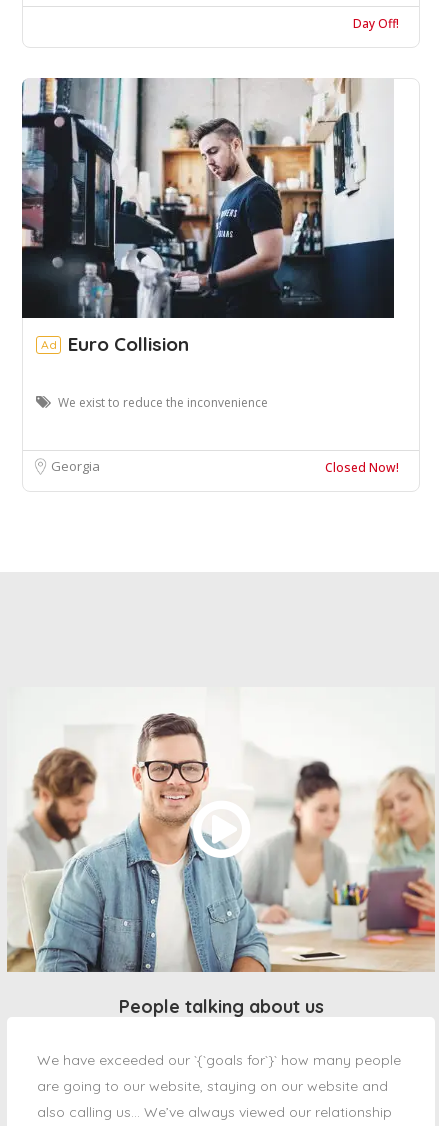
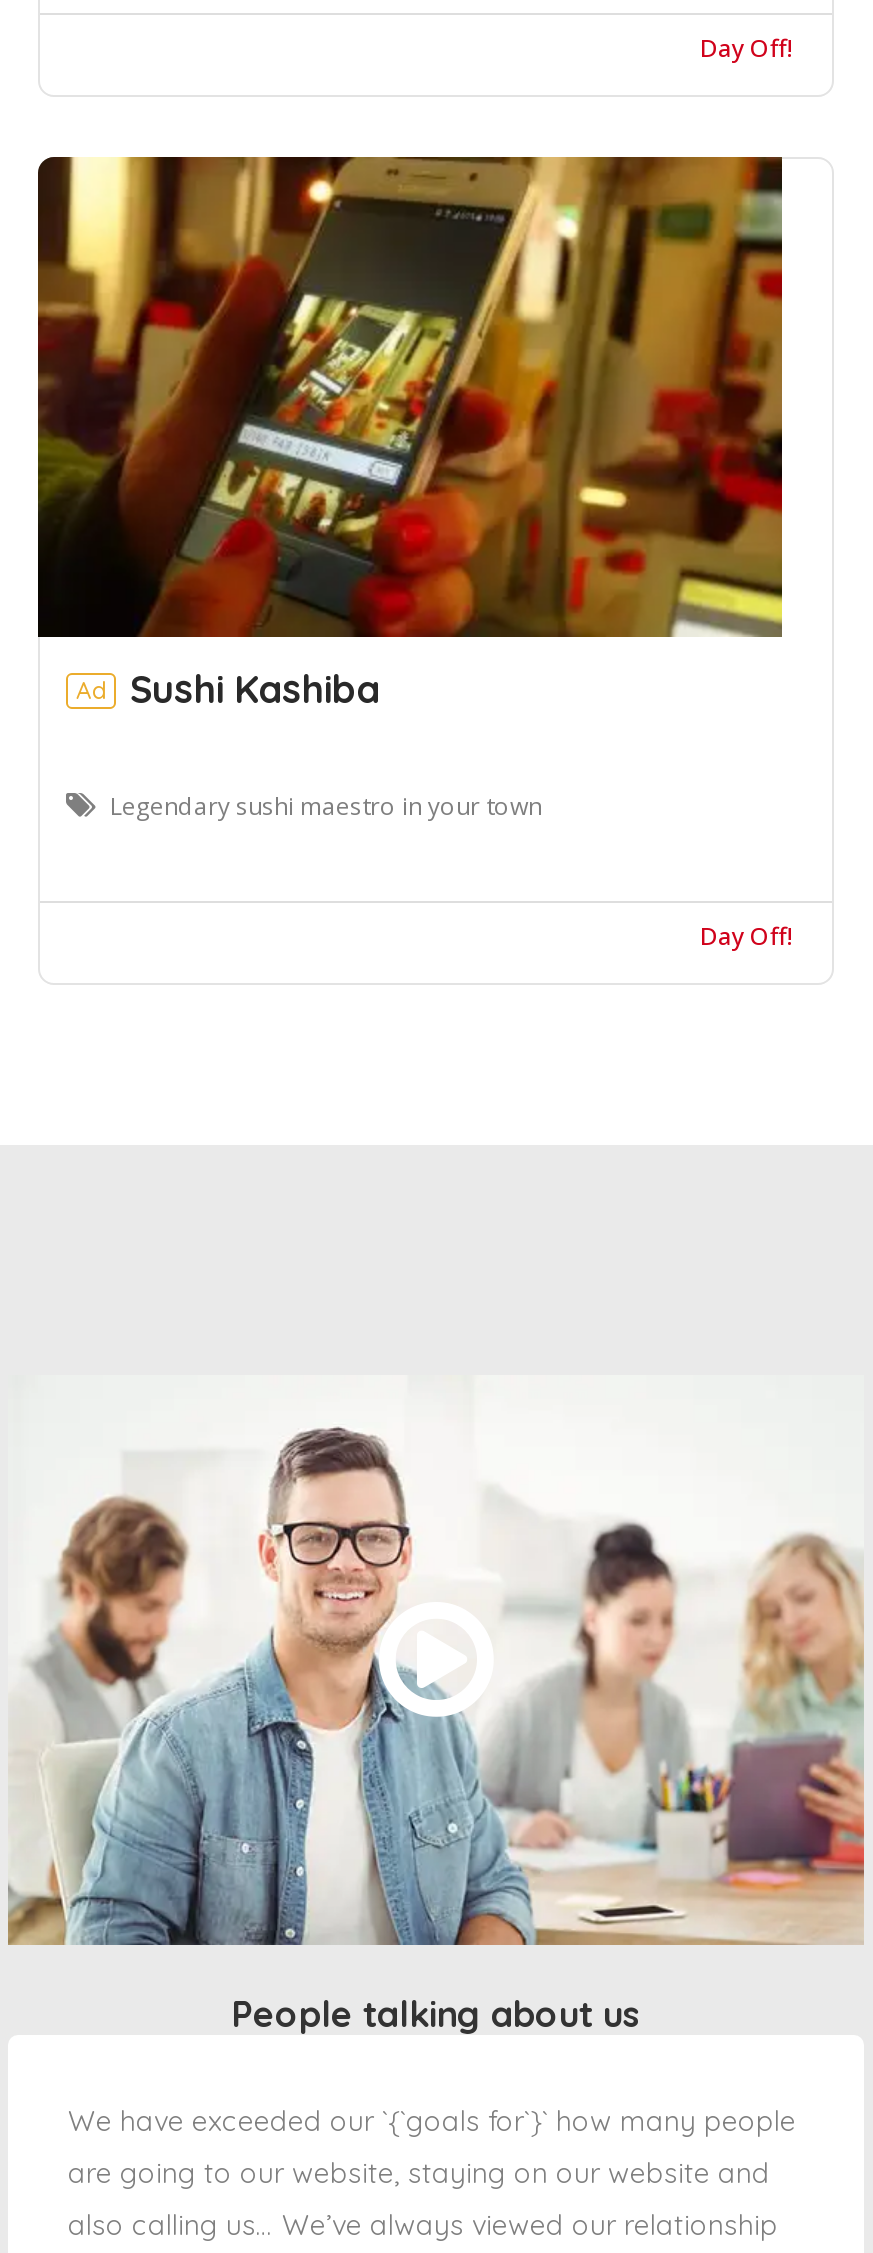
[21,77,395,356] [image] | Euro Collision -> [36,155,784,713] [image] | Sushi Kashiba
[58,394,268,411] We exist to reduce the inconvenience -> [110,789,542,823] Legendary sushi maestro in your town
[51,457,399,476] Georgia | Closed Now! -> [700,919,792,953] Day Off!

